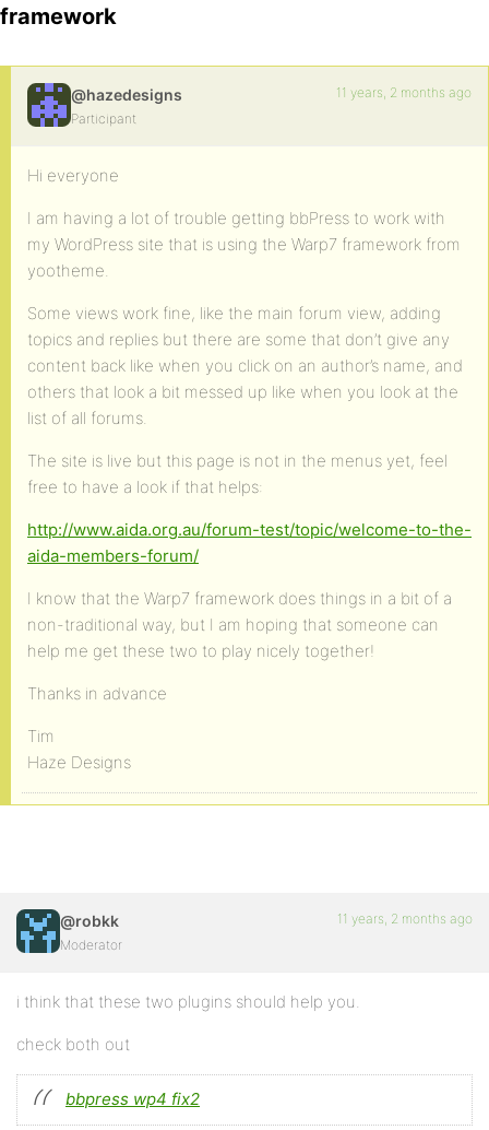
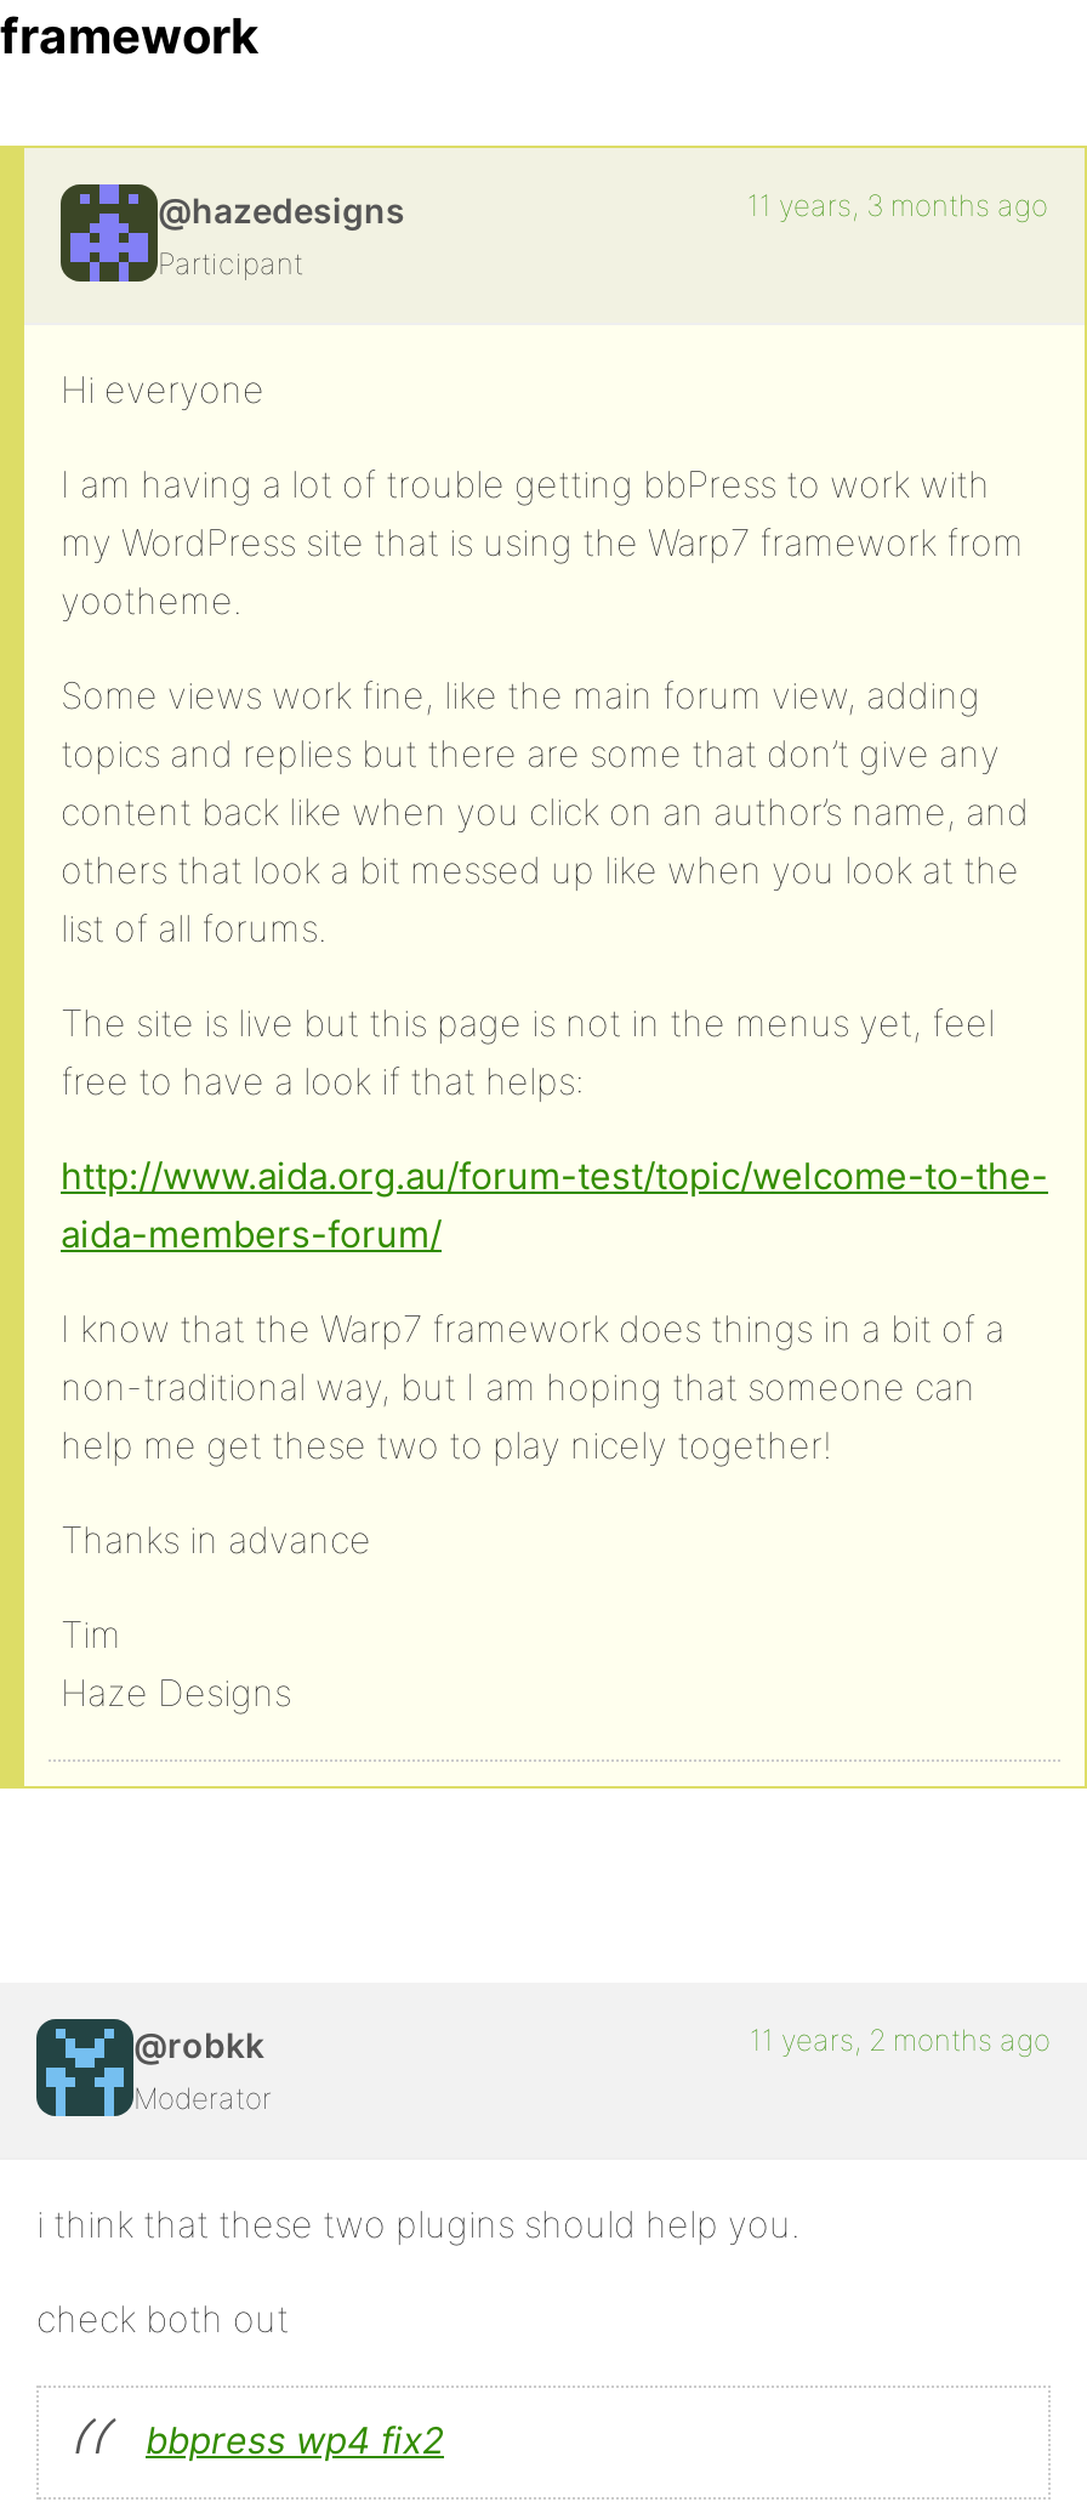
[336,84,472,101] 11 years, 2 months ago -> [747,187,1048,223] 11 years, 3 months ago

